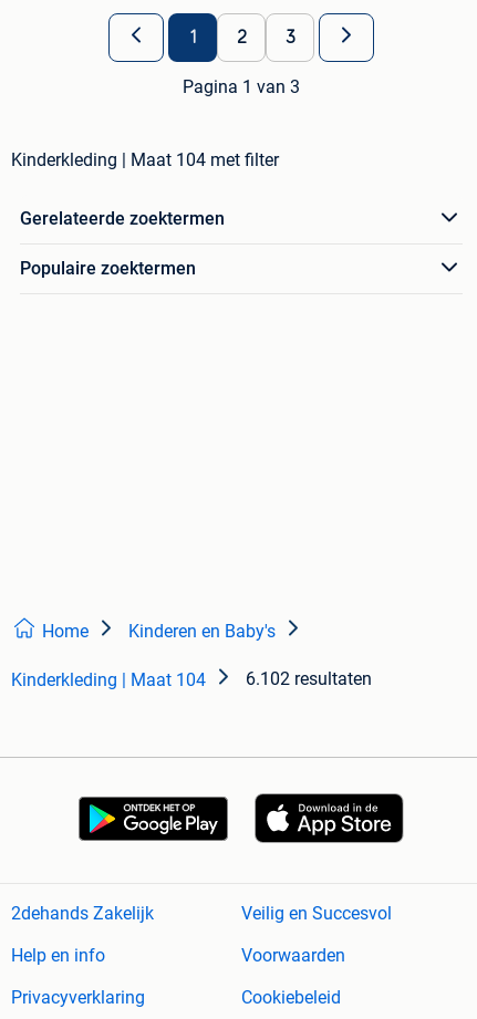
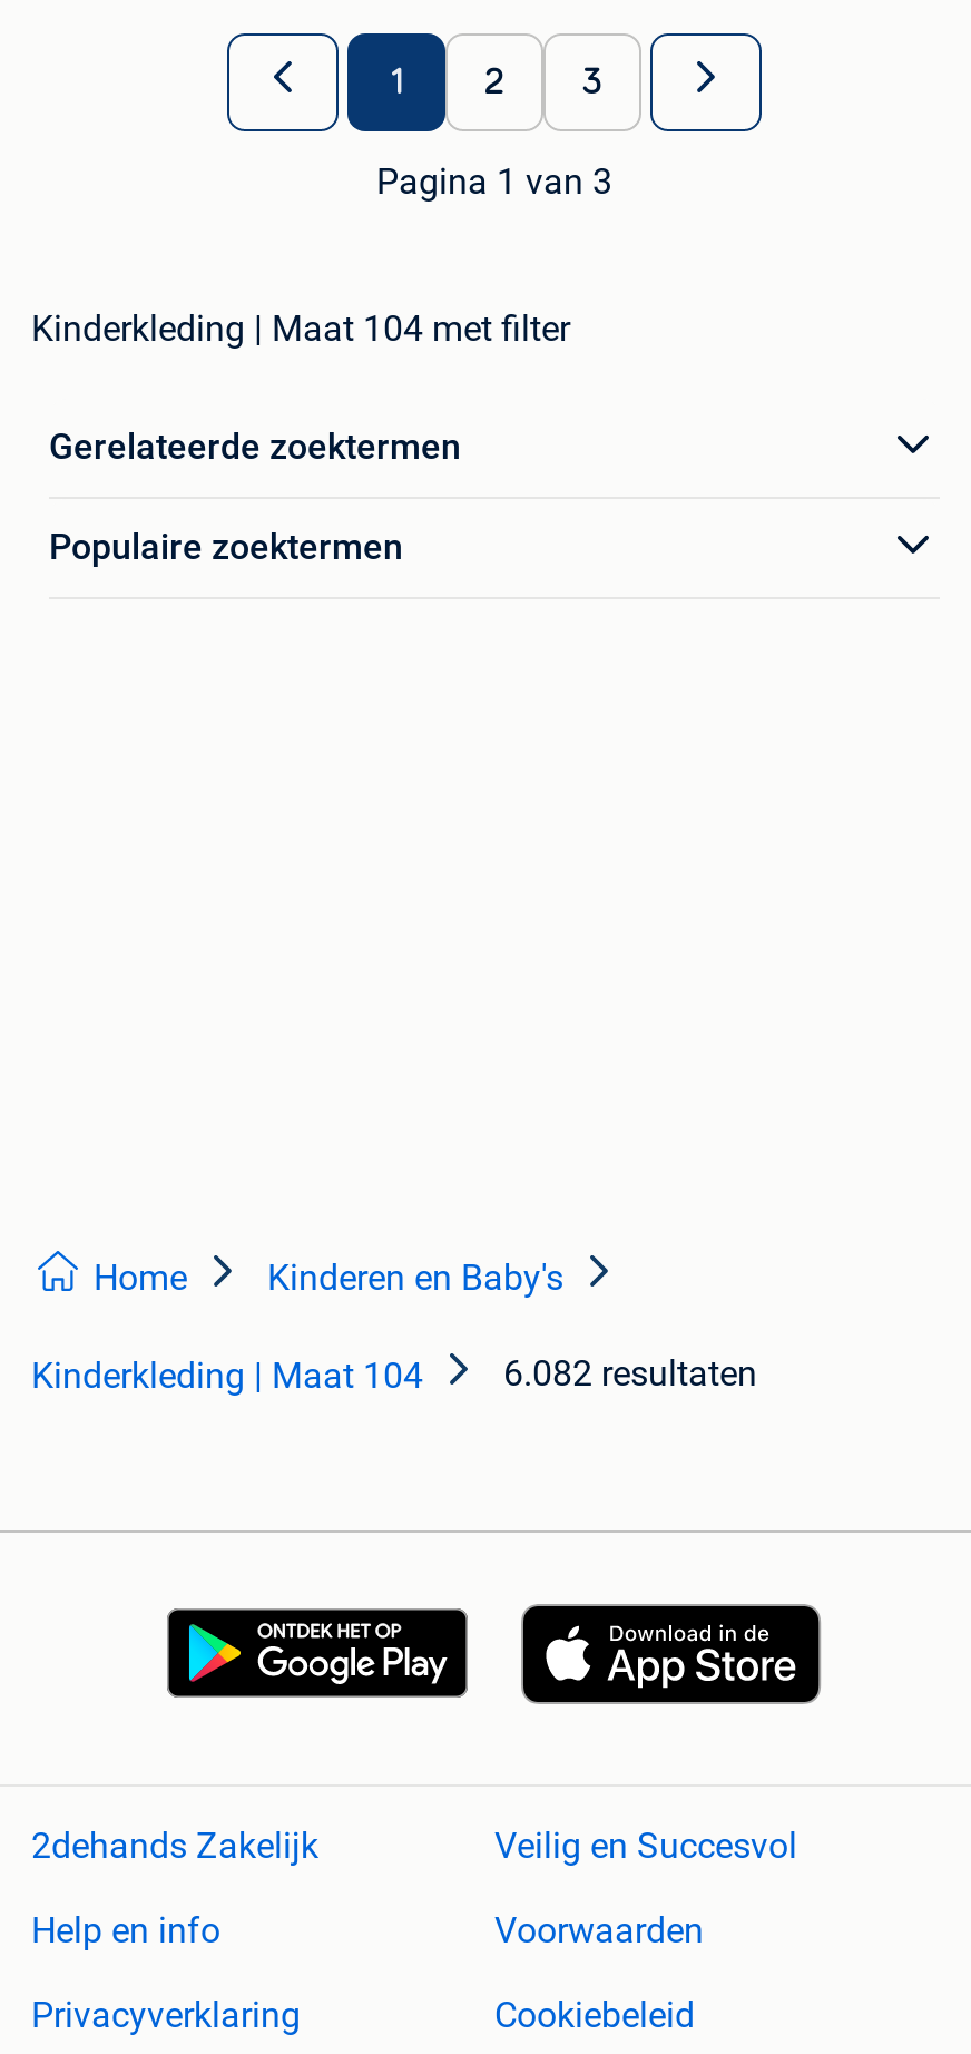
[246,668,372,689] 6.102 resultaten -> [503,1352,757,1394] 6.082 resultaten

